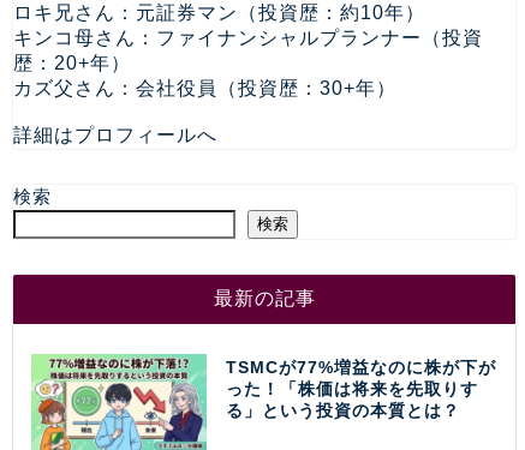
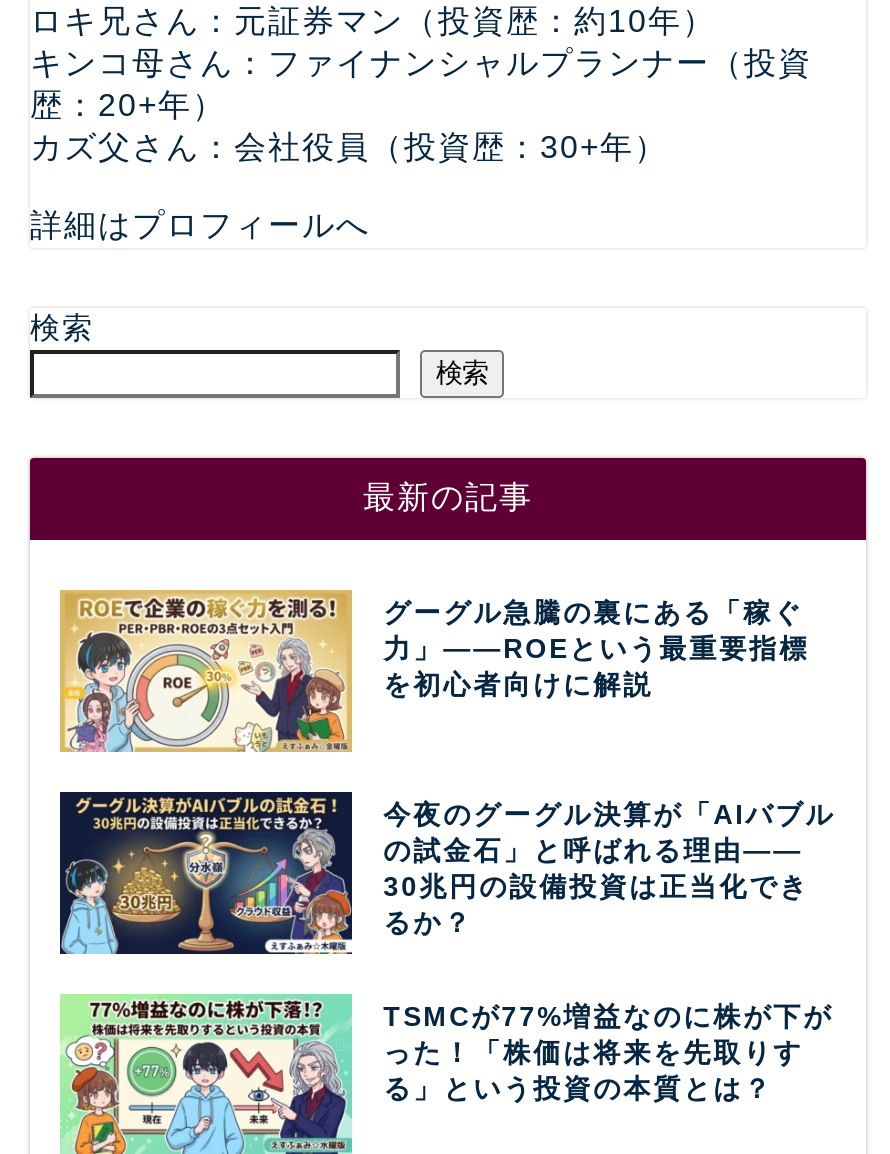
none -> [58,790,835,956] [image] | 今夜のグーグル決算が「AIバブル | の試金石」と呼ばれる理由—— | 30兆円の設備投資は正当化でき | るか？
none -> [60,590,809,758] [image] | グーグル急騰の裏にある「稼ぐ | 力」——ROEという最重要指標 | を初心者向けに解説

